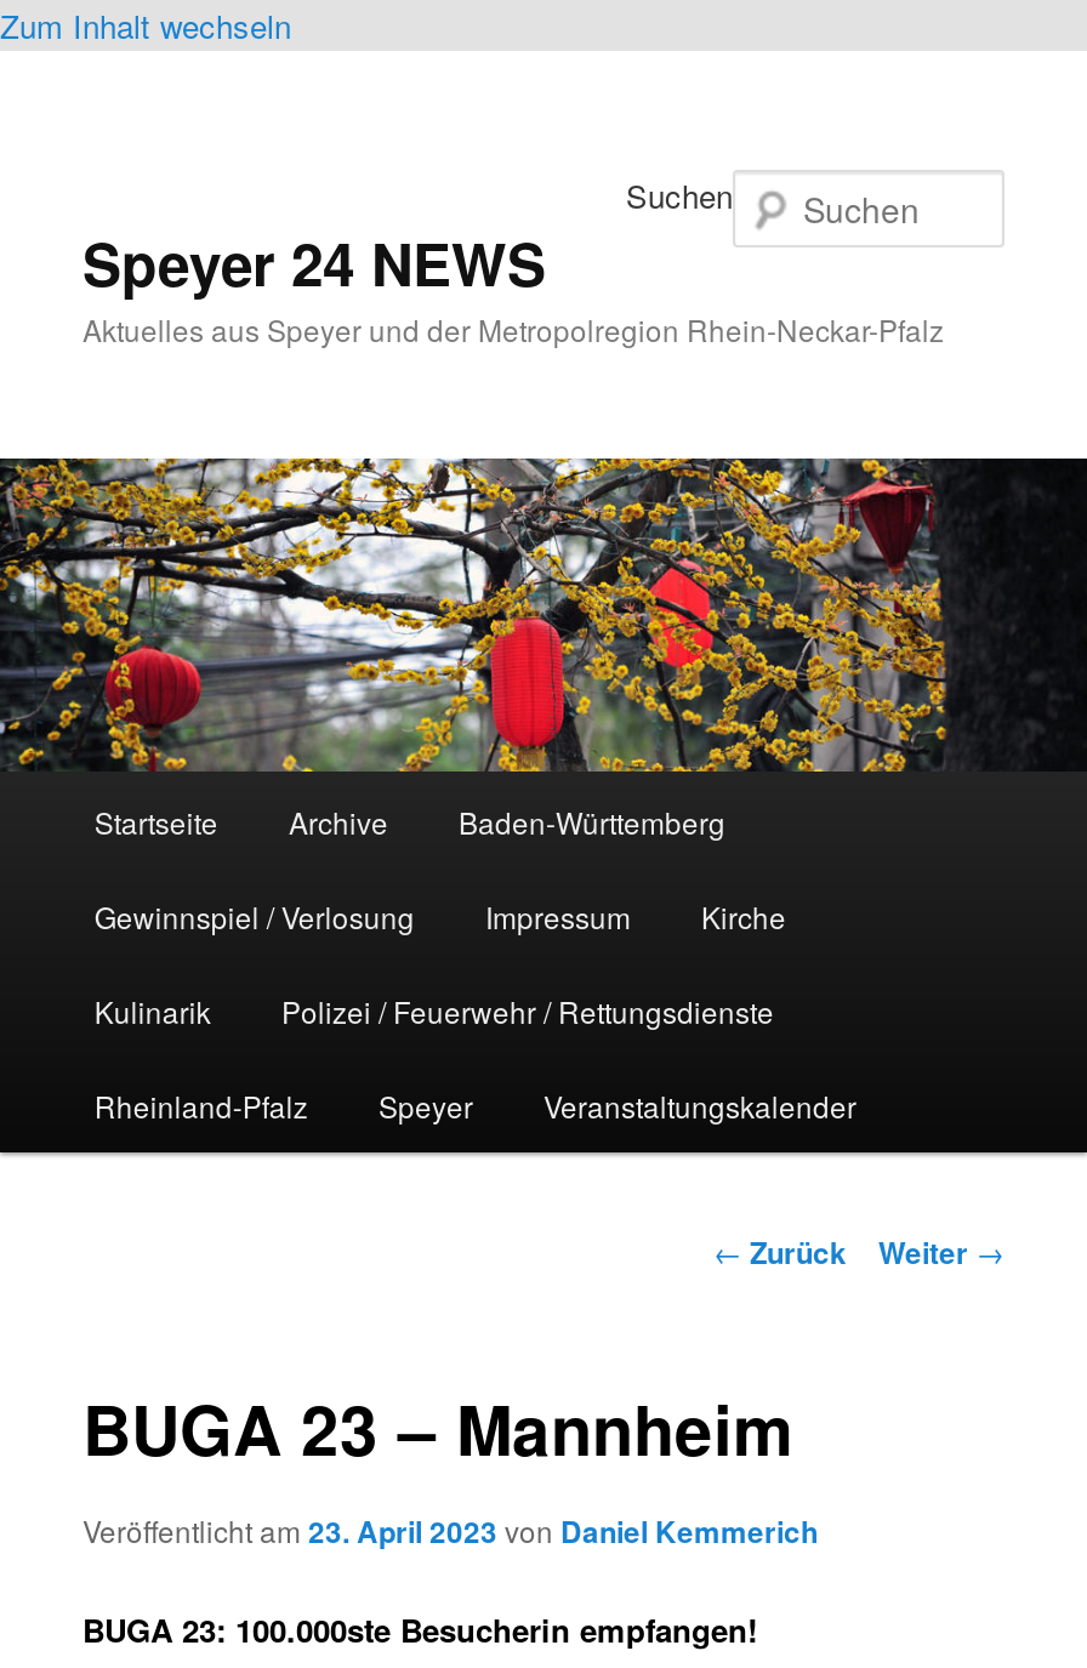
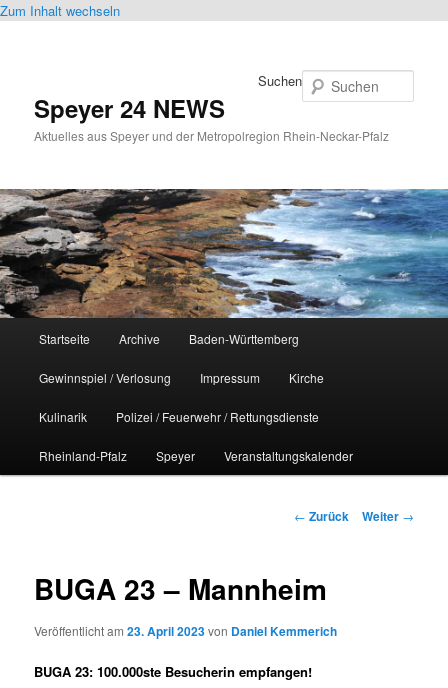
[7,456,1080,774] [image] -> [3,188,445,319] [image]

